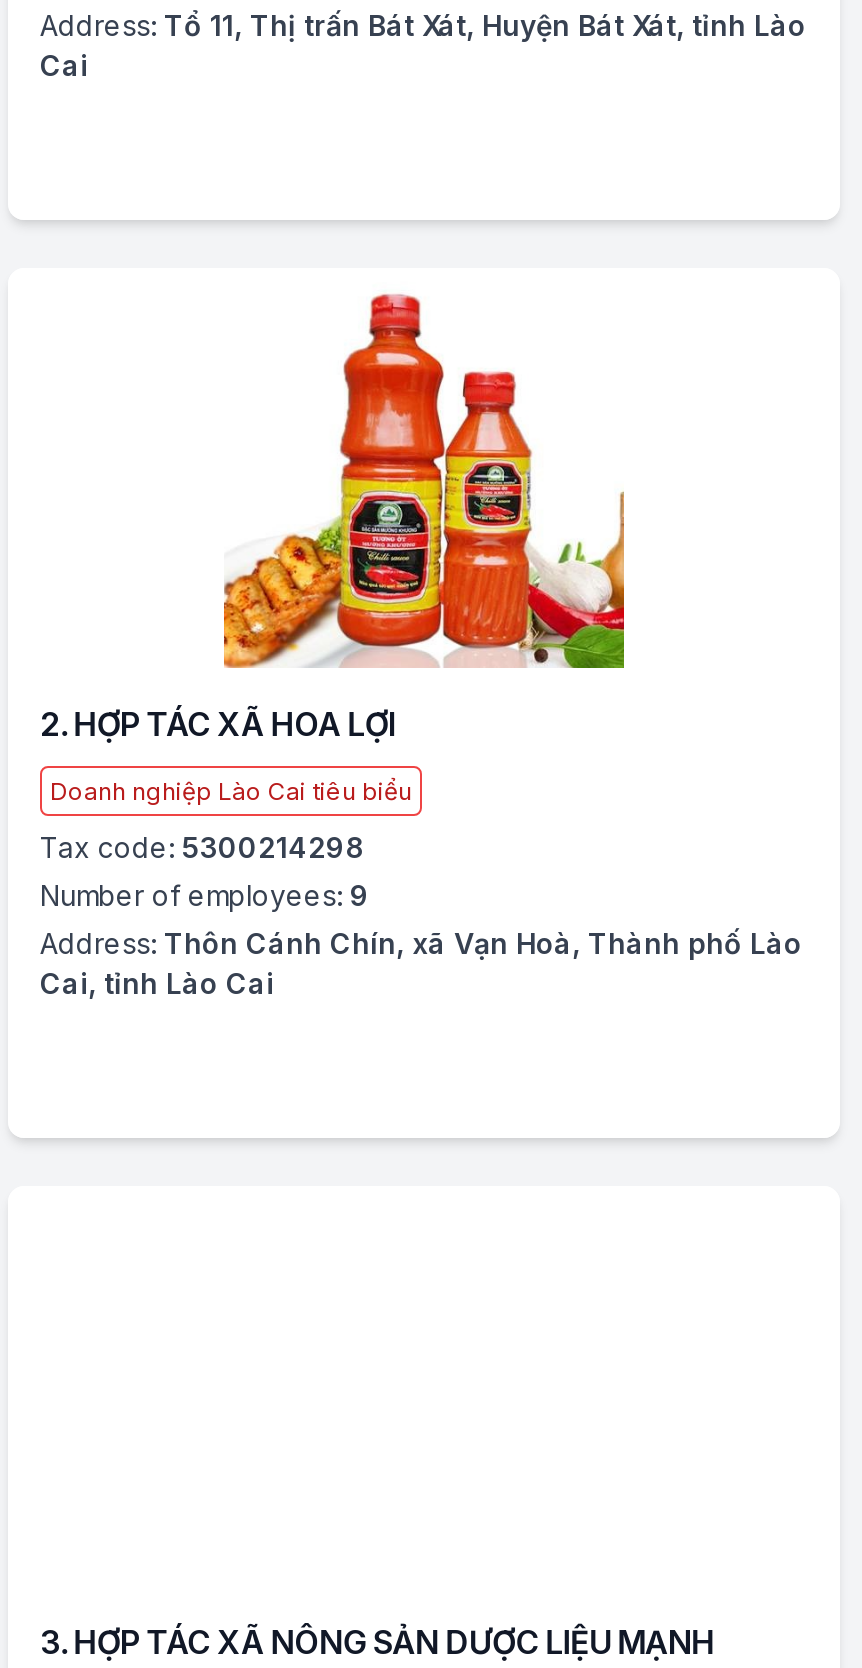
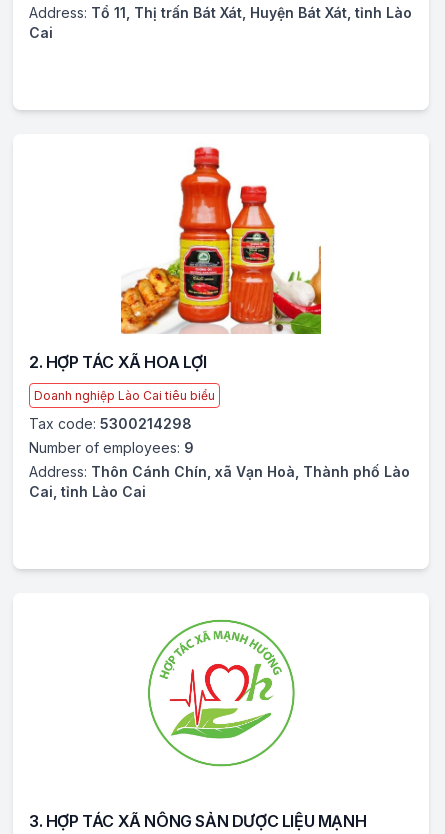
none -> [147,619,296,767] [image]

